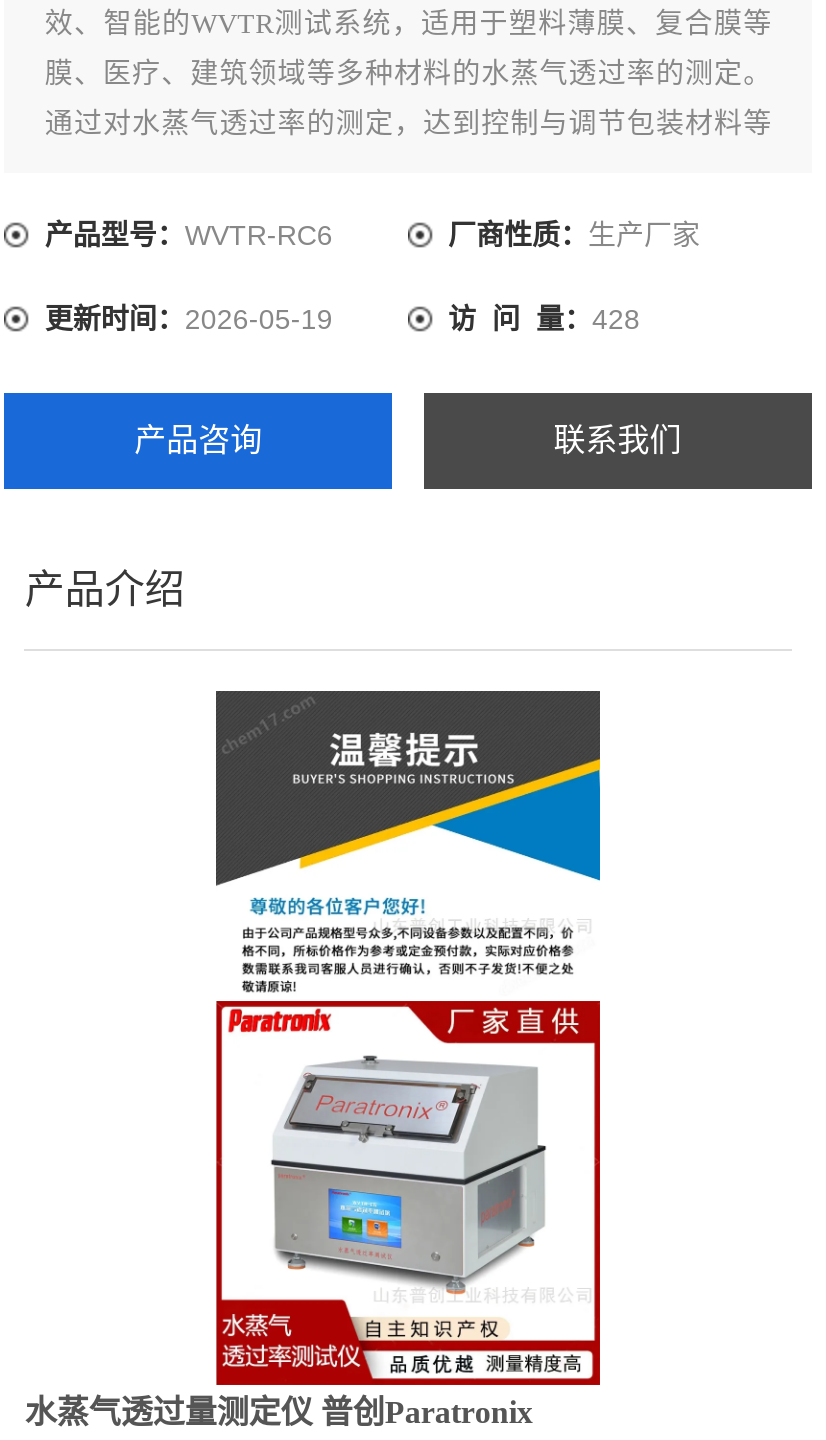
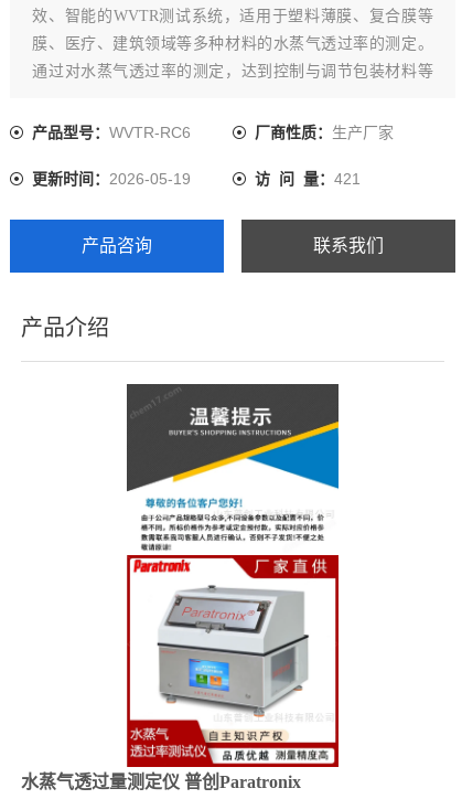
[448,303,640,335] 访 问 量：428 -> [255,170,361,188] 访 问 量：421

